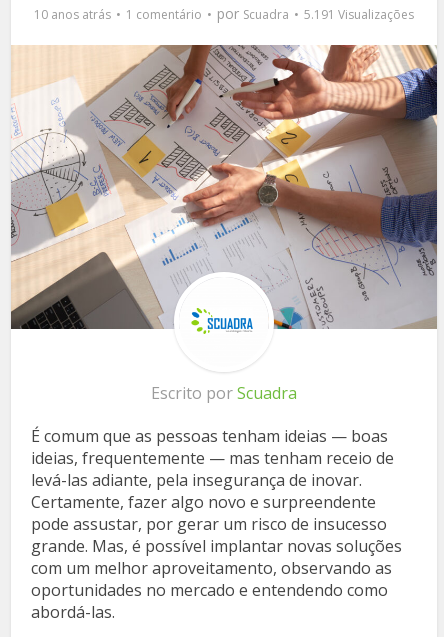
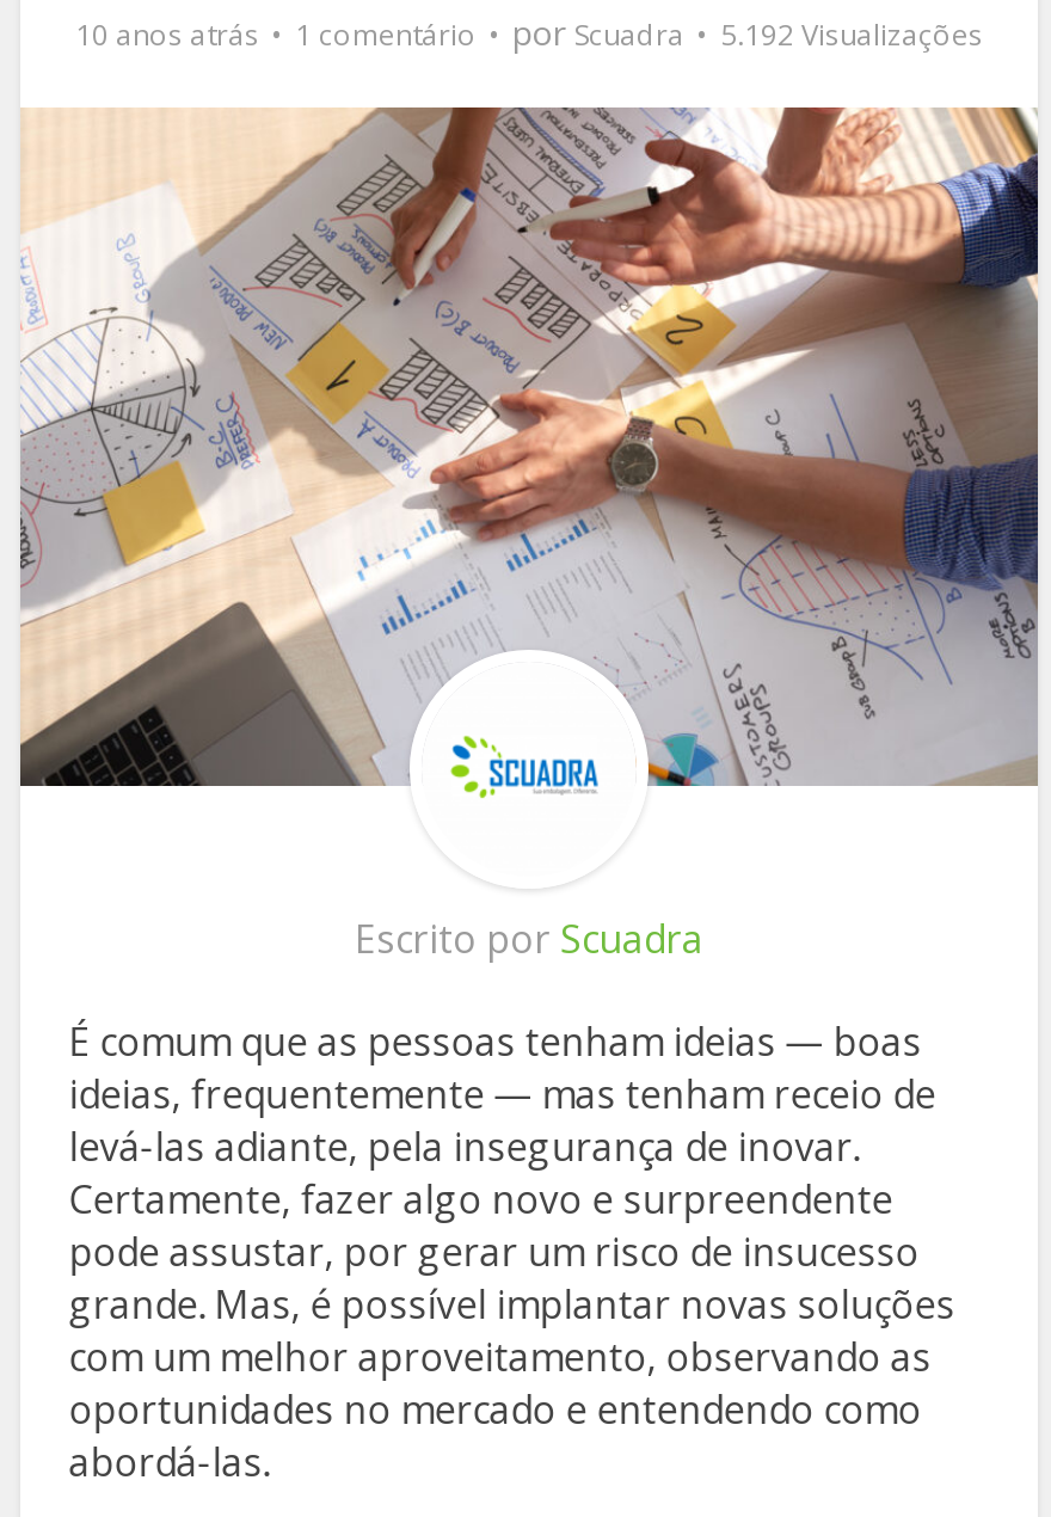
[304,6,414,23] 5.191 Visualizações -> [720,14,983,55] 5.192 Visualizações

